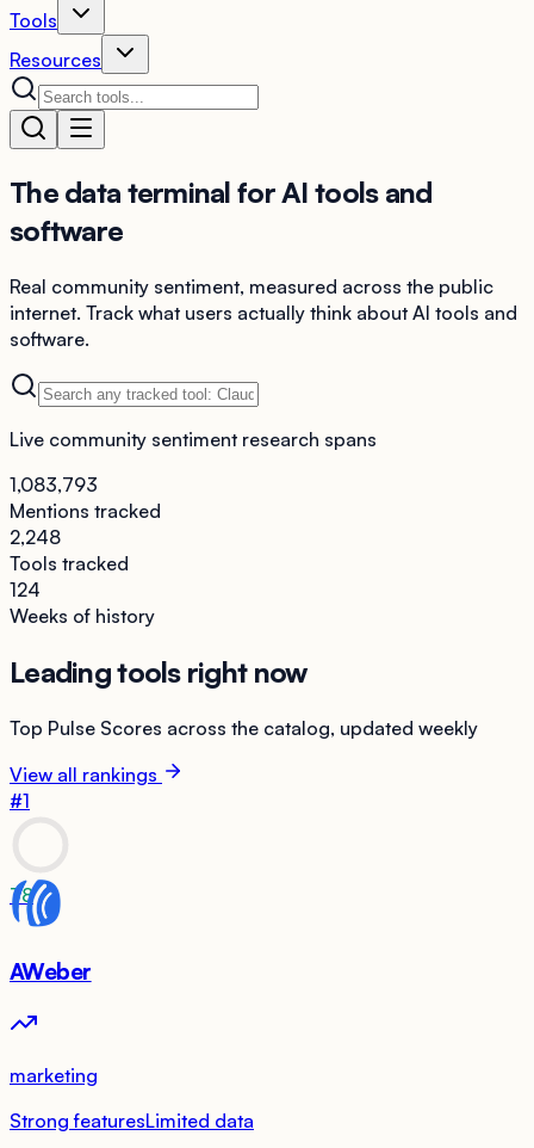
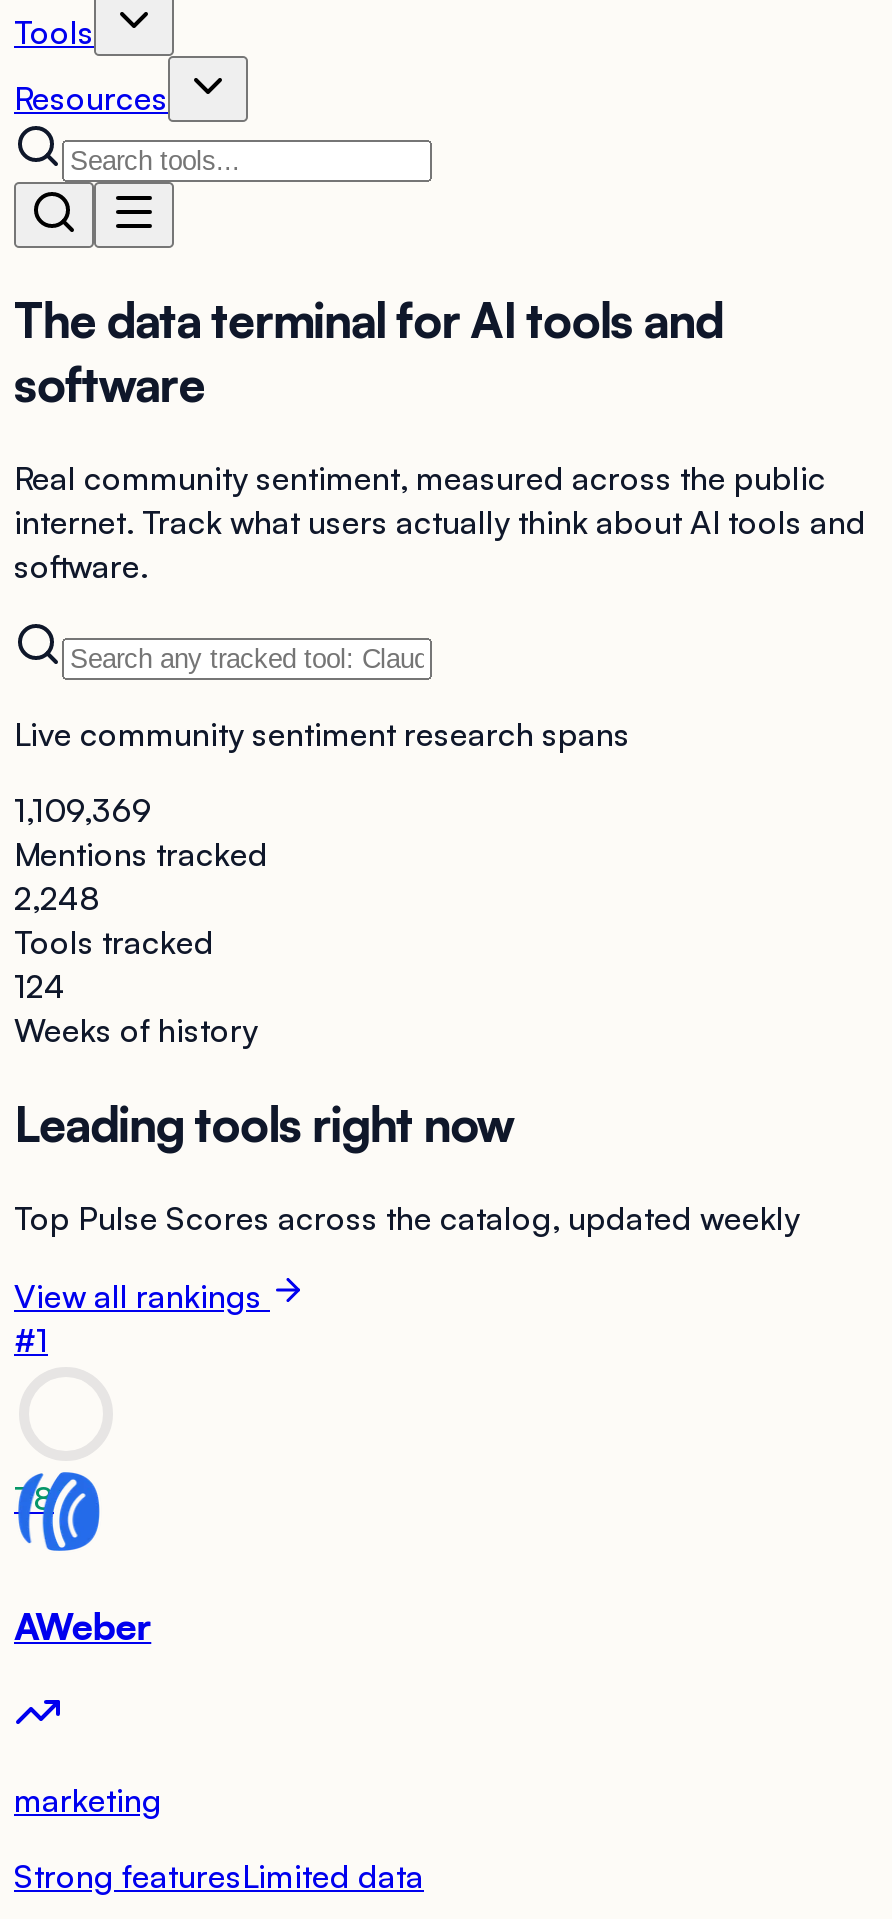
[10,472,98,496] 1,083,793 -> [14,790,152,830] 1,109,369

